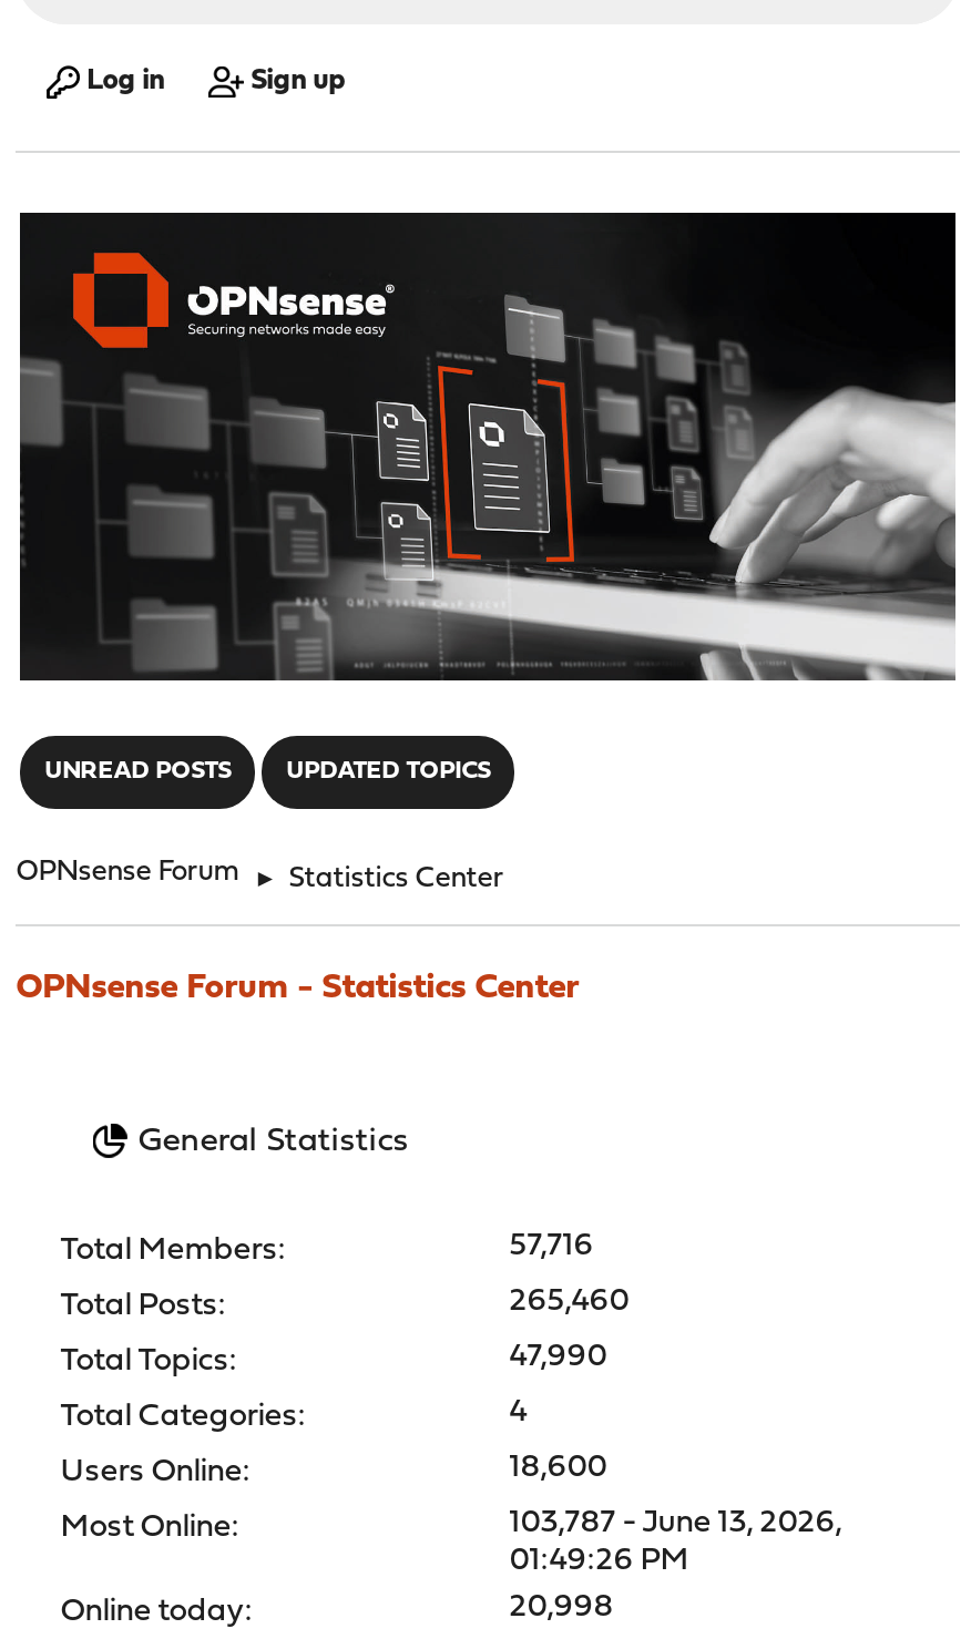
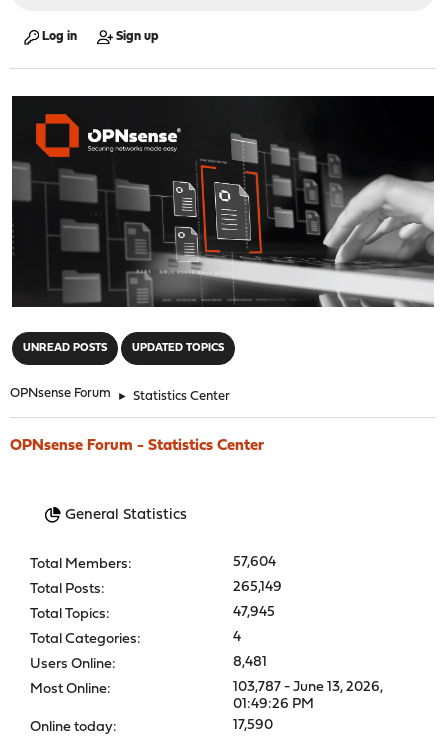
[509,1229,593,1263] 57,716 -> [233,555,276,570] 57,604
[509,1285,629,1318] 265,460 -> [233,580,282,595] 265,149
[509,1340,607,1373] 47,990 -> [233,605,275,620] 47,945
[509,1451,607,1484] 18,600 -> [233,655,267,670] 8,481
[509,1591,613,1624] 20,998 -> [233,718,273,733] 17,590

